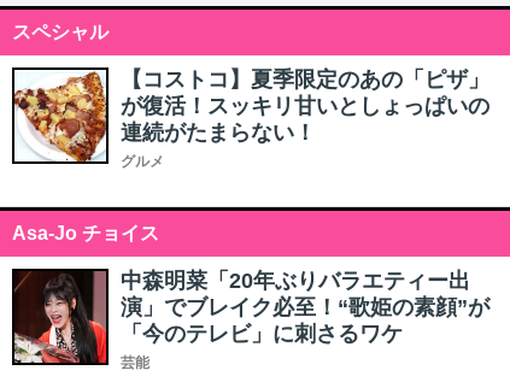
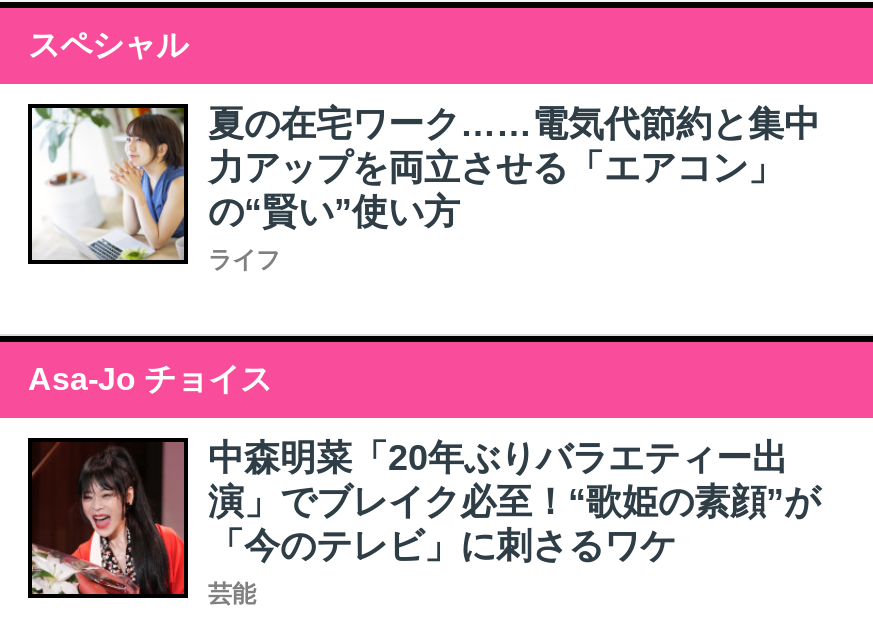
[13,67,490,170] [image] | 【コストコ】夏季限定のあの「ピザ」 | が復活！スッキリ甘いとしょっぱいの | 連続がたまらない！ | グルメ -> [32,104,820,274] [image] | 夏の在宅ワーク……電気代節約と集中 | 力アップを両立させる「エアコン」 | の“賢い”使い方 | ライフ

